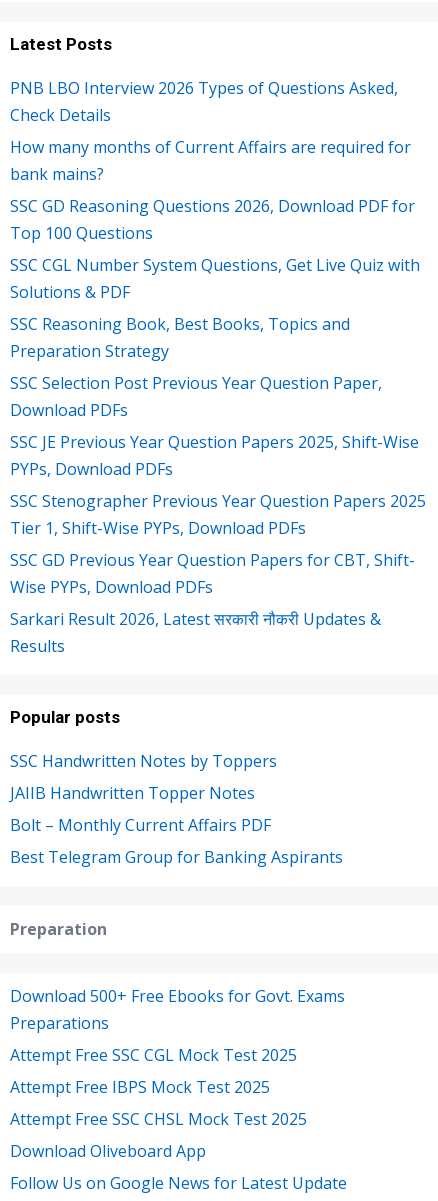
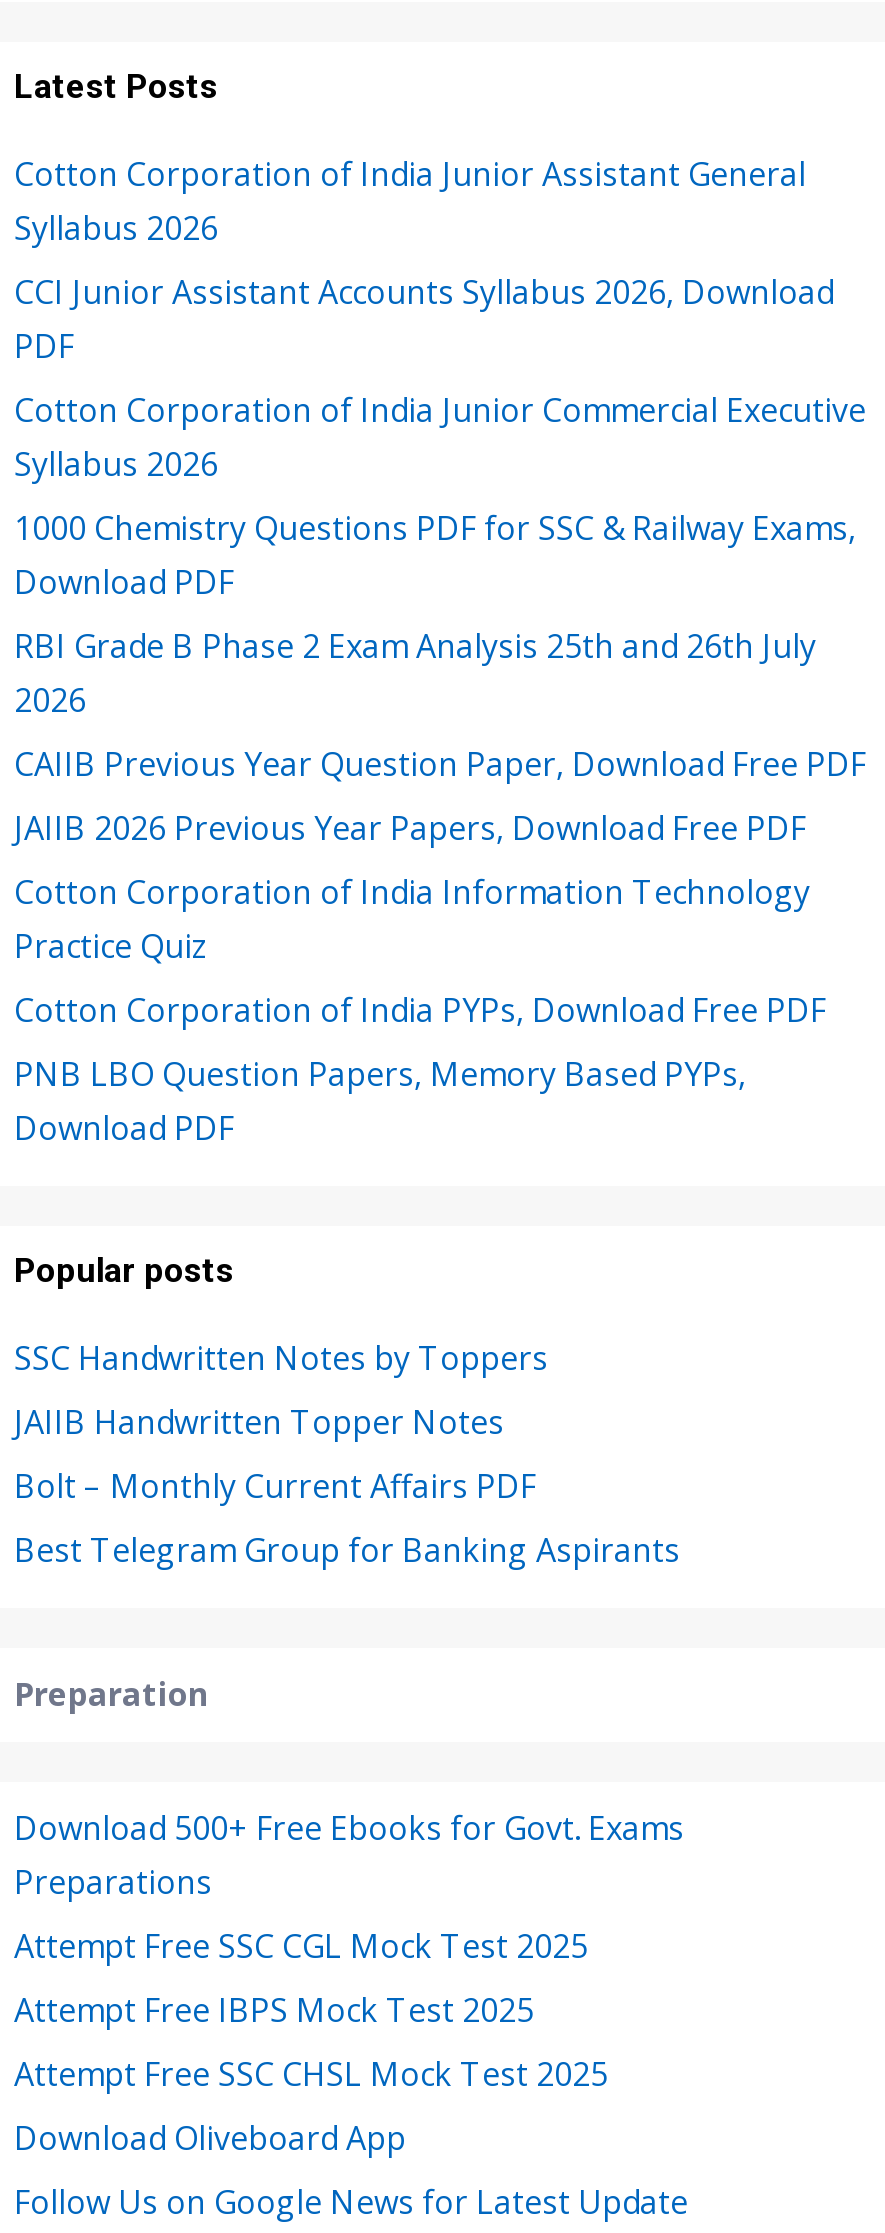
[10,77,398,126] PNB LBO Interview 2026 Types of Questions Asked, | Check Details -> [14,152,806,250] Cotton Corporation of India Junior Assistant General | Syllabus 2026
[10,136,411,185] How many months of Current Affairs are required for | bank mains? -> [14,270,834,368] CCI Junior Assistant Accounts Syllabus 2026, Download | PDF
[10,195,415,244] SSC GD Reasoning Questions 2026, Download PDF for | Top 100 Questions -> [14,388,866,486] Cotton Corporation of India Junior Commercial Executive | Syllabus 2026
[10,254,420,303] SSC CGL Number System Questions, Get Live Quiz with | Solutions & PDF -> [14,506,856,604] 1000 Chemistry Questions PDF for SSC & Railway Exams, | Download PDF
[10,313,350,362] SSC Reasoning Book, Best Books, Topics and | Preparation Strategy -> [14,624,816,722] RBI Grade B Phase 2 Exam Analysis 25th and 26th July | 2026
[10,372,382,421] SSC Selection Post Previous Year Question Paper, | Download PDFs -> [14,742,866,786] CAIIB Previous Year Question Paper, Download Free PDF
[10,431,419,480] SSC JE Previous Year Question Papers 2025, Shift-Wise | PYPs, Download PDFs -> [14,806,806,850] JAIIB 2026 Previous Year Papers, Download Free PDF
[10,490,426,539] SSC Stenographer Previous Year Question Papers 2025 | Tier 1, Shift-Wise PYPs, Download PDFs -> [14,870,810,968] Cotton Corporation of India Information Technology | Practice Quiz
[10,549,415,598] SSC GD Previous Year Question Papers for CBT, Shift- | Wise PYPs, Download PDFs -> [14,988,826,1032] Cotton Corporation of India PYPs, Download Free PDF
[10,608,381,657] Sarkari Result 2026, Latest सरकारी नौकरी Updates & | Results -> [14,1052,746,1150] PNB LBO Question Papers, Memory Based PYPs, | Download PDF

